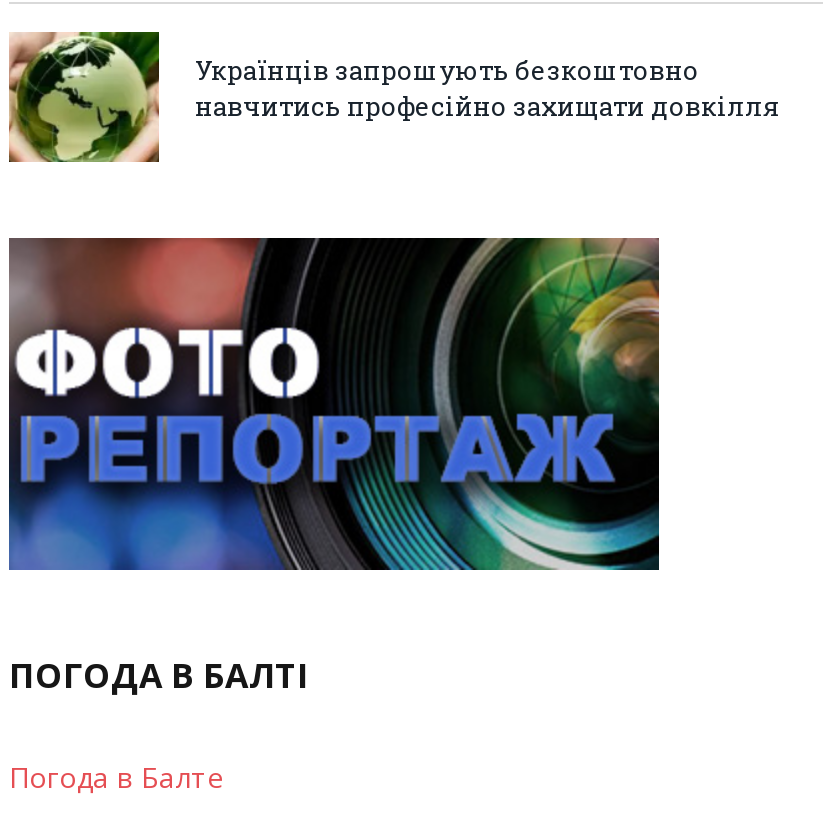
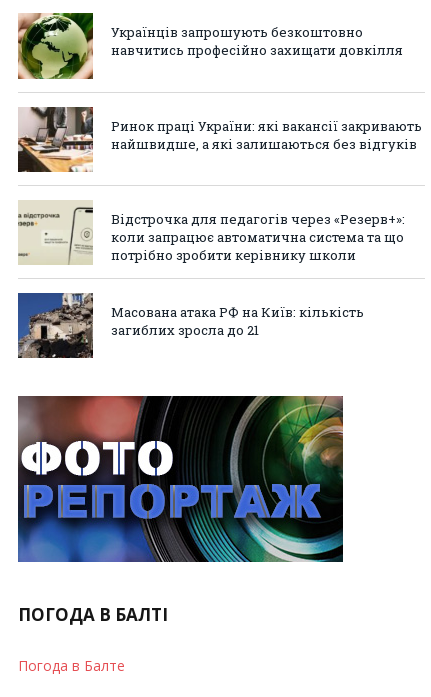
none -> [17,292,94,359] [image]
none -> [18,106,422,173] [image] | Ринок праці України: які вакансії закривають | найшвидше, а які залишаються без відгуків
none -> [18,200,405,339] [image] | Відстрочка для педагогів через «Резерв+»: | коли запрацює автоматична система та що | потрібно зробити керівнику школи | Масована атака РФ на Київ: кількість | загиблих зросла до 21

